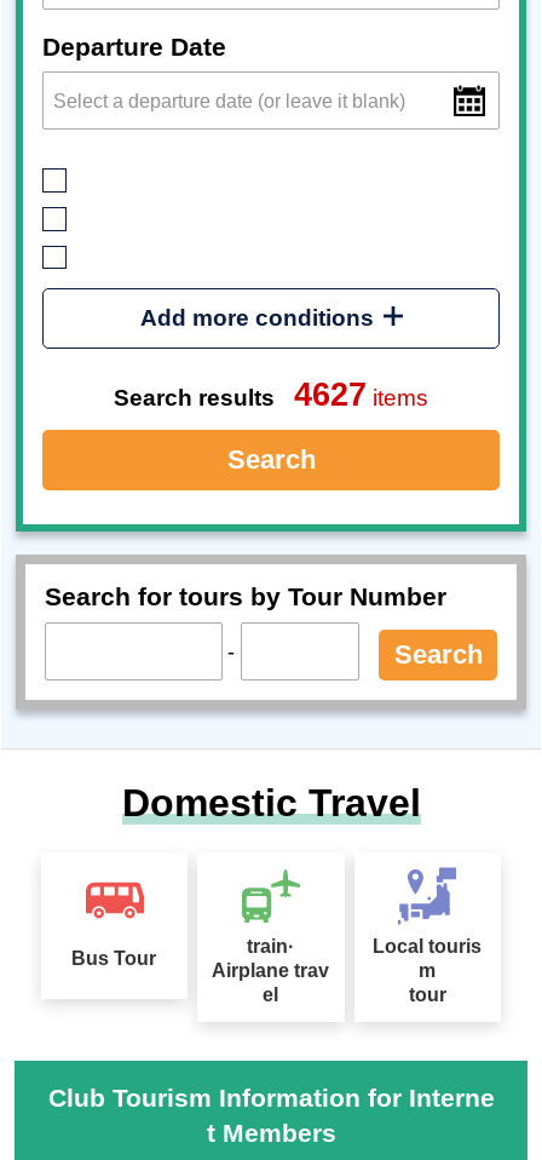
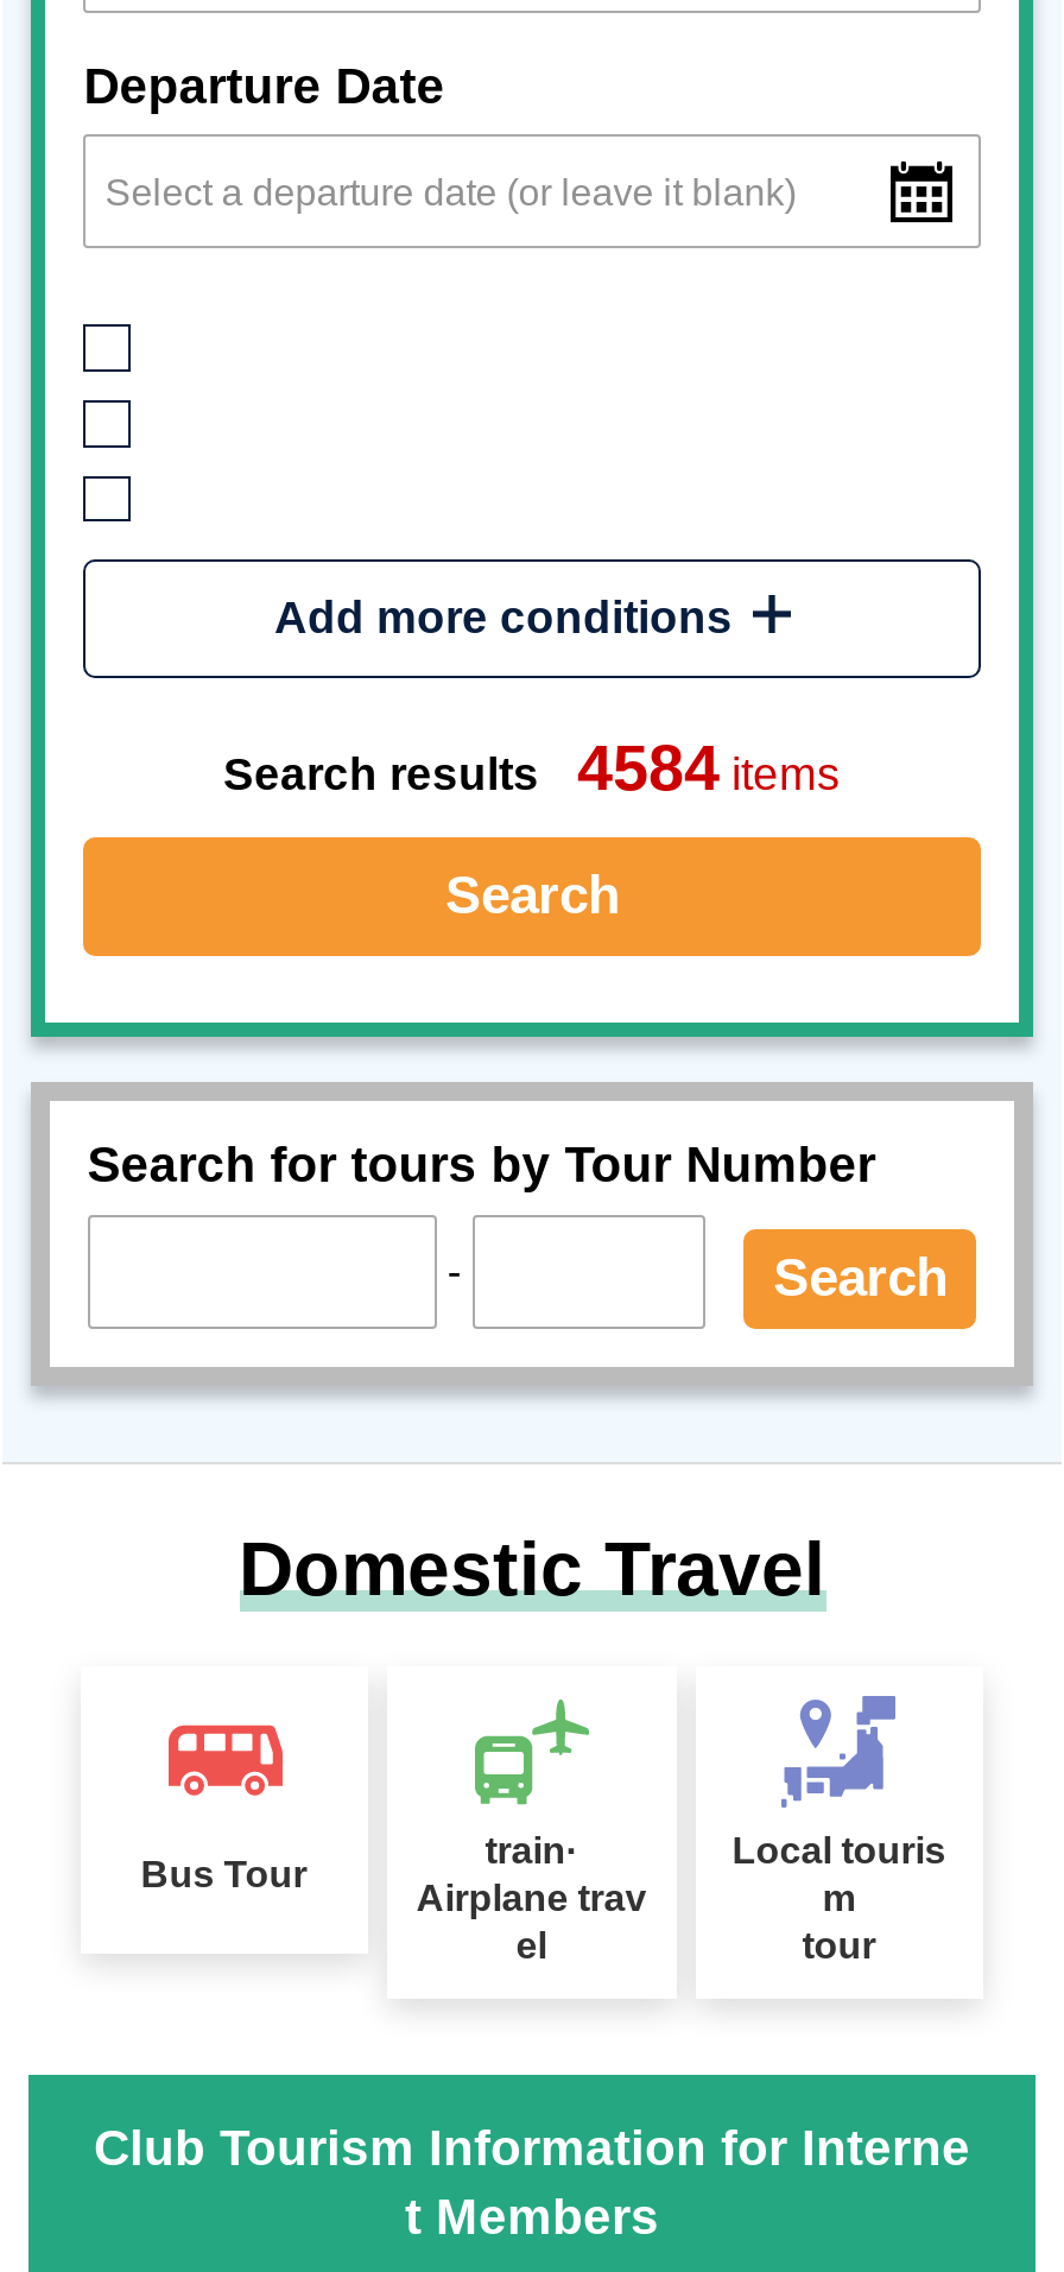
[114,375,428,413] Search results 4627 items -> [223,730,841,804] Search results 4584 items

